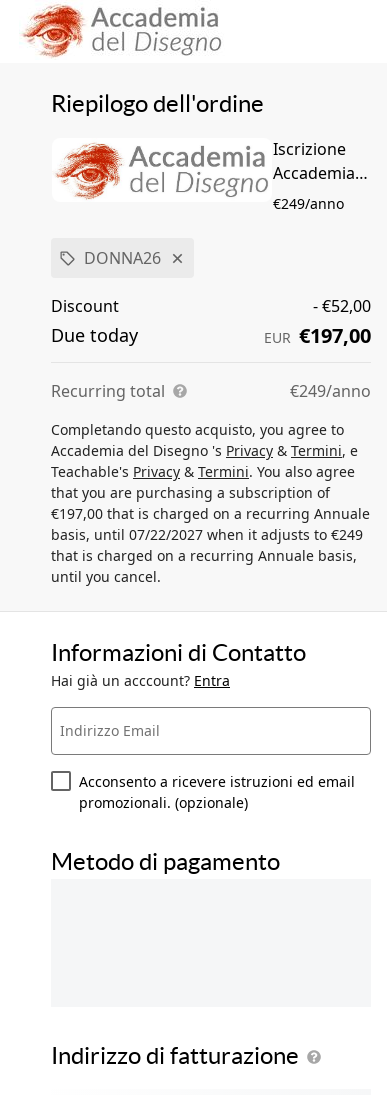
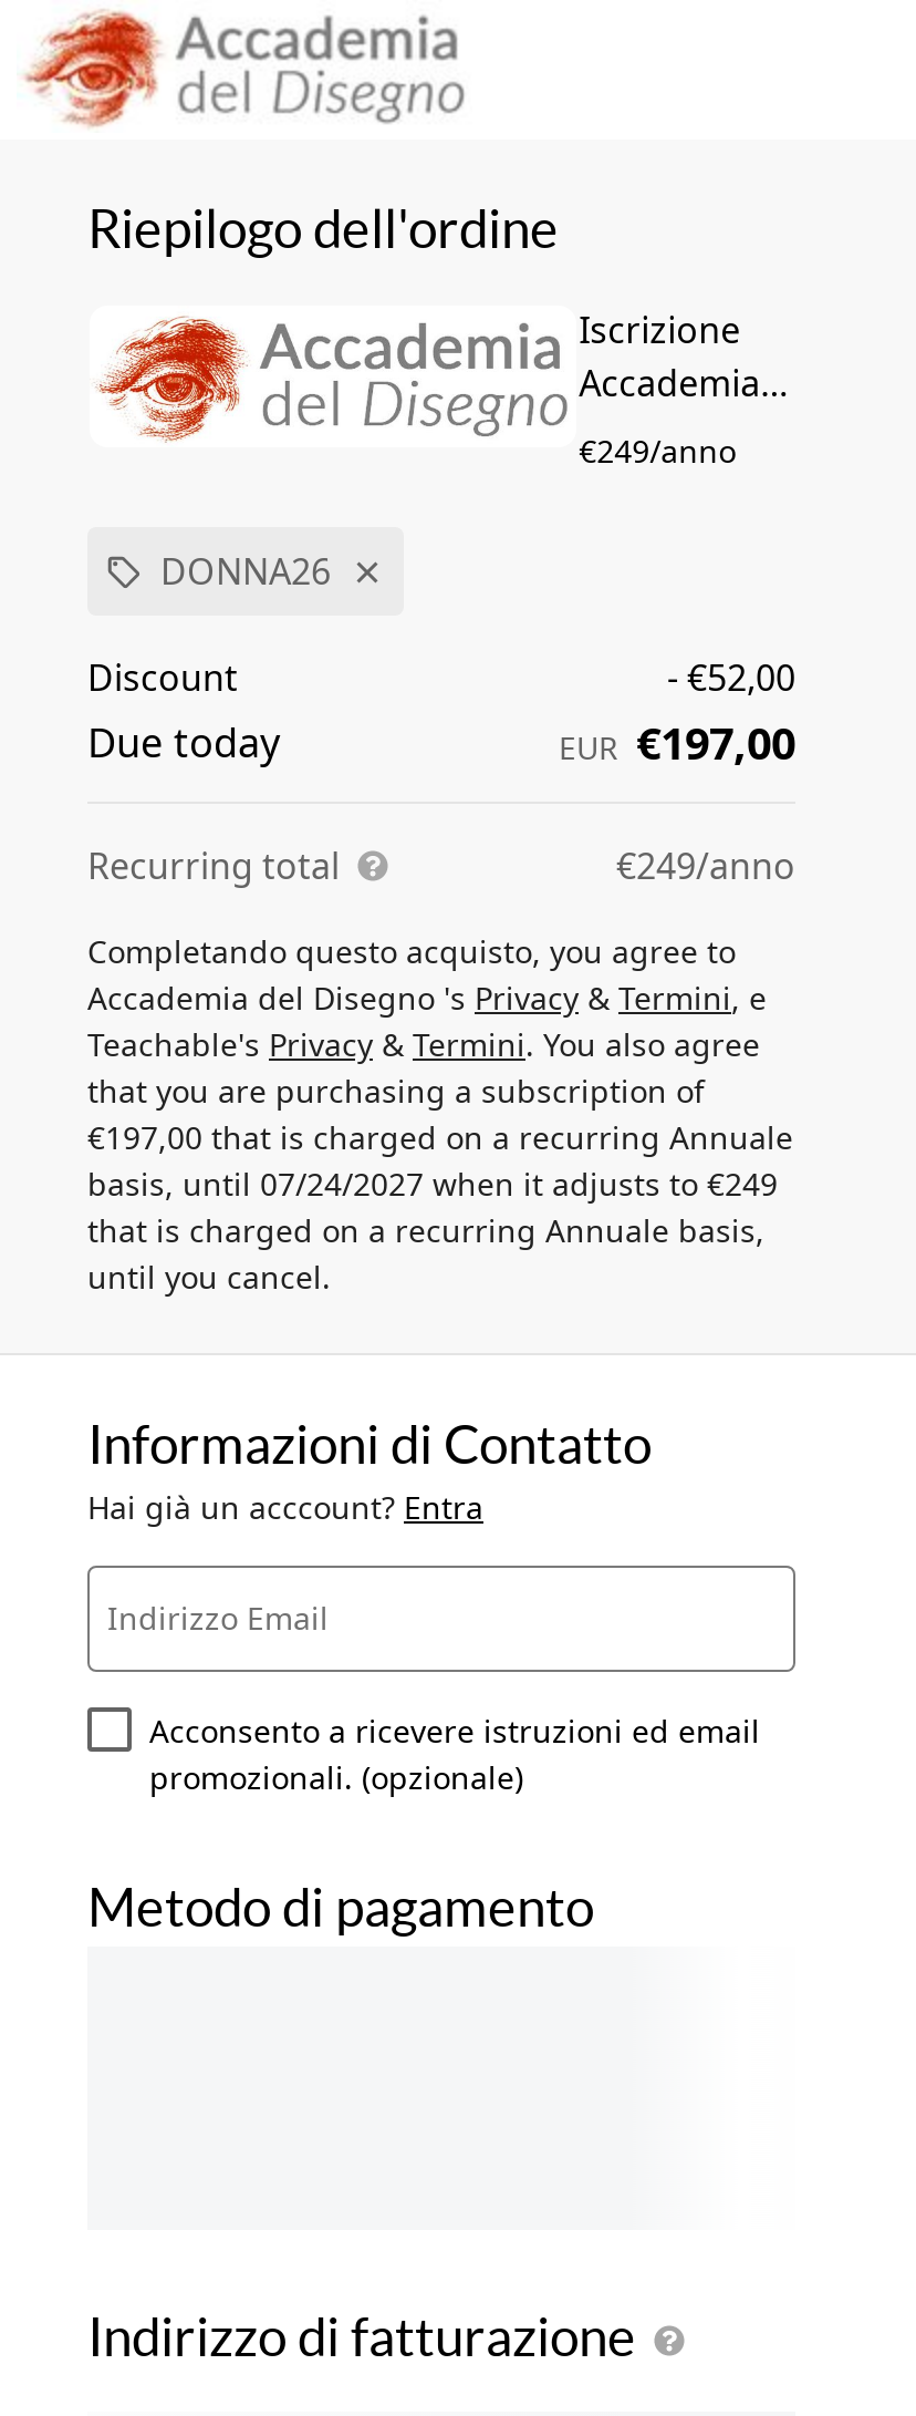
[51,525,363,544] basis, until 07/22/2027 when it adjusts to €249 -> [87,1163,778,1205] basis, until 07/24/2027 when it adjusts to €249

